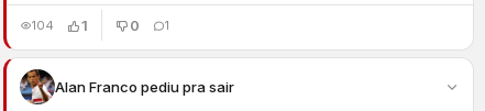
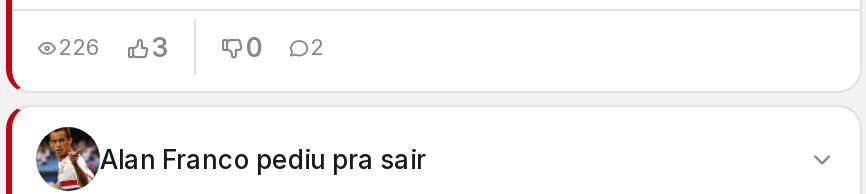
[32,17,54,32] 104 -> [58,32,102,60] 226
[81,16,88,34] 1 -> [152,31,170,63] 3
[130,16,169,34] 0 1 -> [246,31,324,63] 0 2

